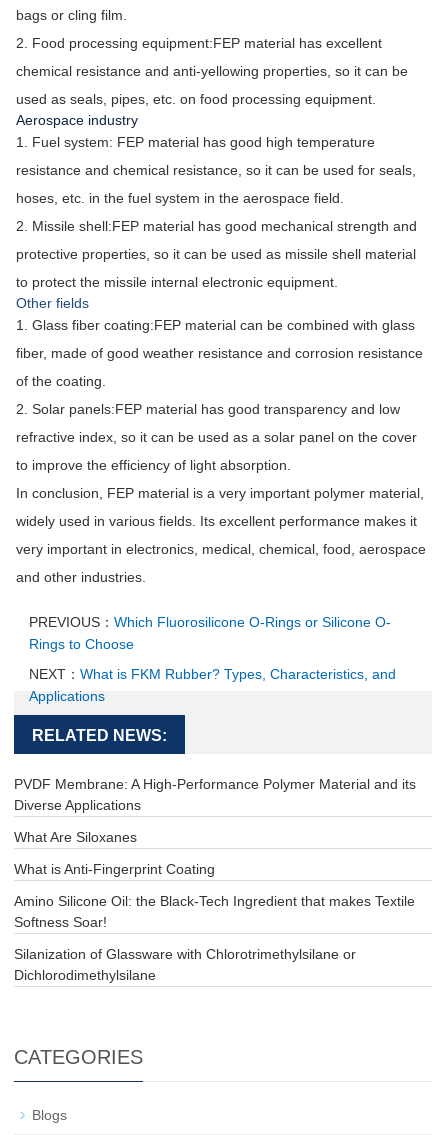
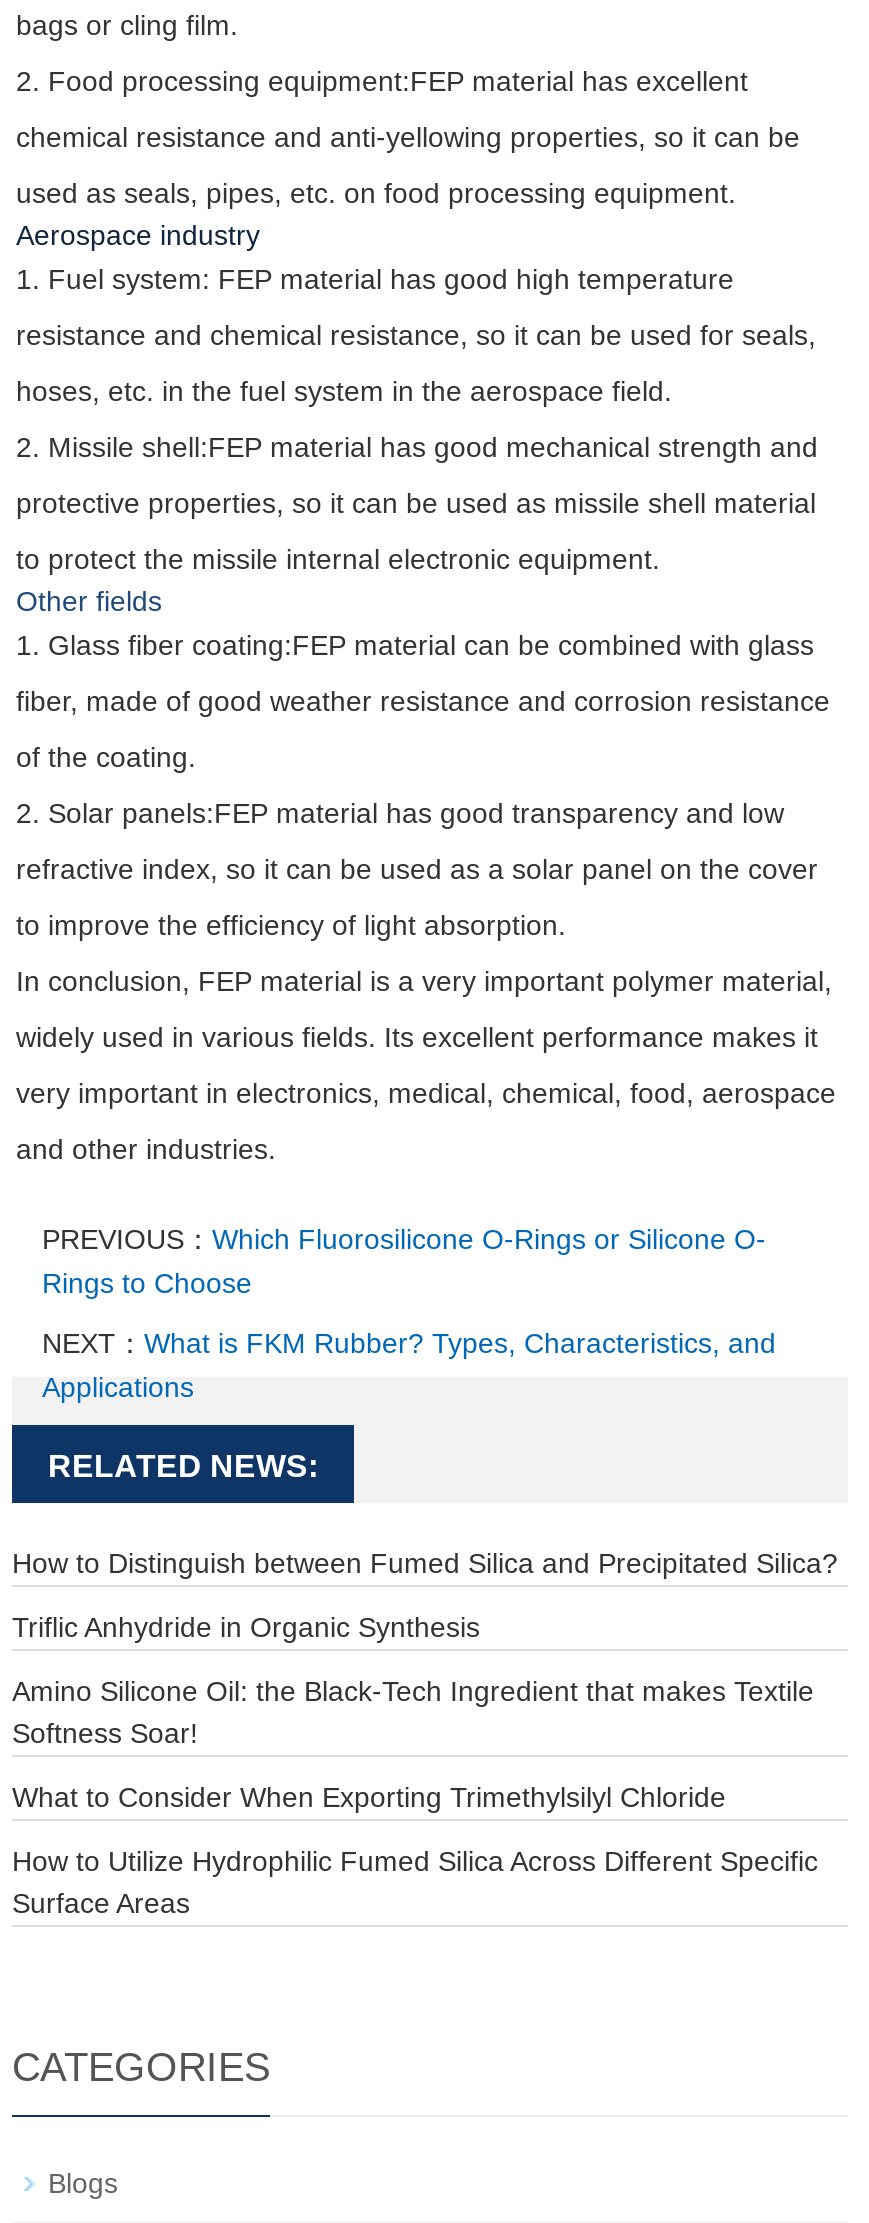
[14,776,416,877] PVDF Membrane: A High-Performance Polymer Material and its | Diverse Applications | What Are Siloxanes | What is Anti-Fingerprint Coating -> [12,1547,838,1643] How to Distinguish between Fumed Silica and Precipitated Silica? | Triflic Anhydride in Organic Synthesis
moved [14,893,415,930] -> [12,1675,814,1749]: Amino Silicone Oil: the Black-Tech Ingredient that makes Textile | Softness Soar!
[14,946,356,983] Silanization of Glassware with Chlorotrimethylsilane or | Dichlorodimethylsilane -> [12,1781,818,1919] What to Consider When Exporting Trimethylsilyl Chloride | How to Utilize Hydrophilic Fumed Silica Across Different Specific | Surface Areas

